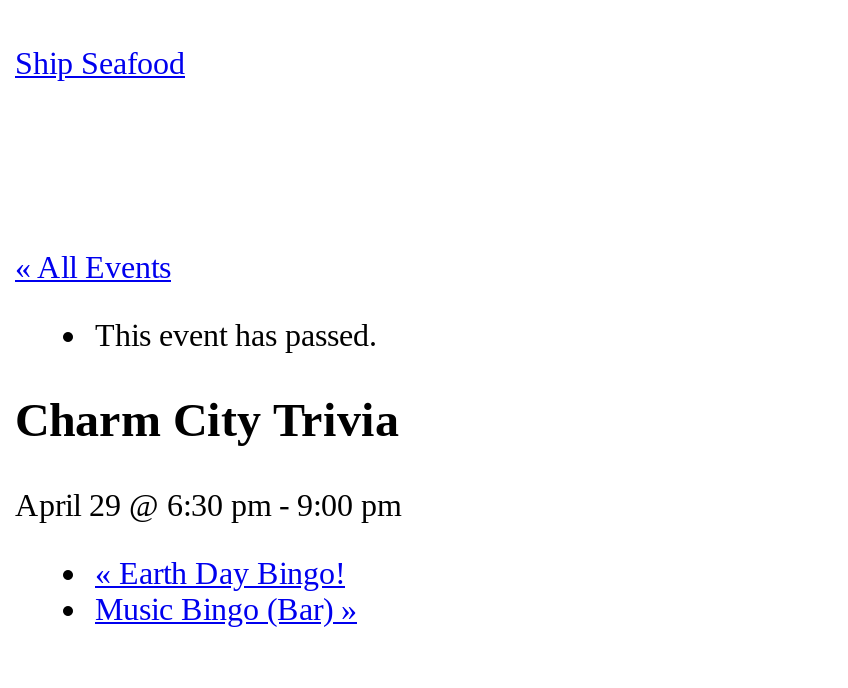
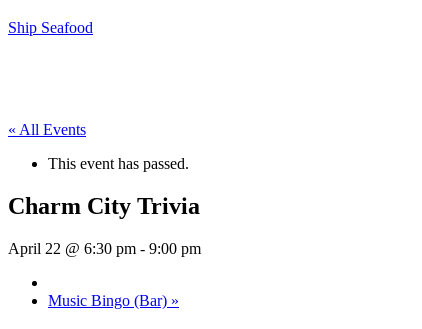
[15,488,401,590] April 29 @ 6:30 pm - 9:00 pm | «Earth Day Bingo! -> [8,240,201,257] April 22 @ 6:30 pm - 9:00 pm

